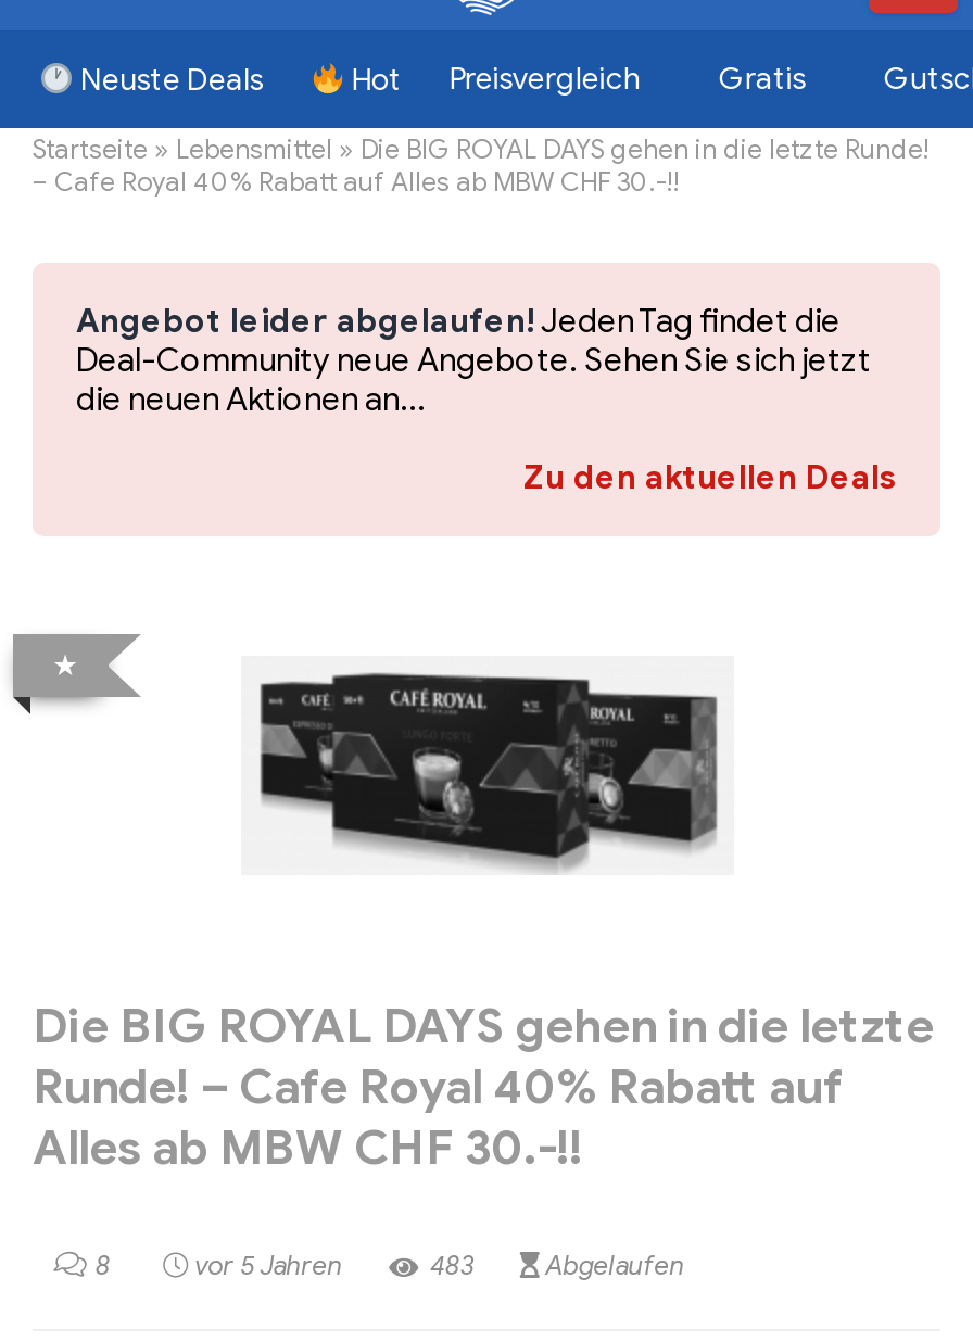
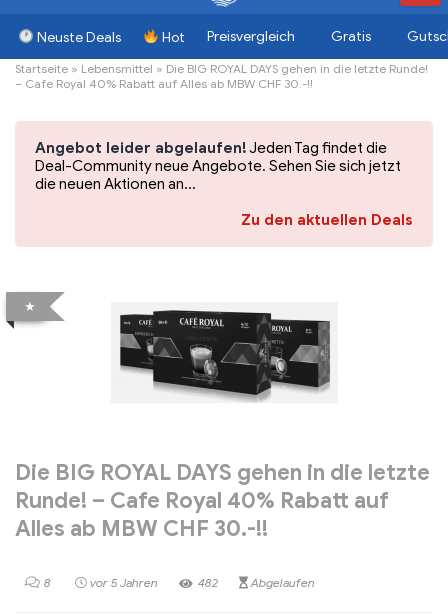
[430,1249,474,1281] 483 -> [198,575,218,590] 482

